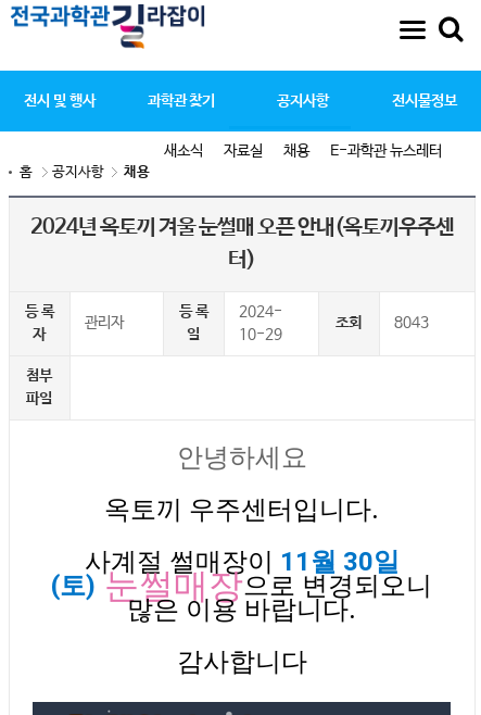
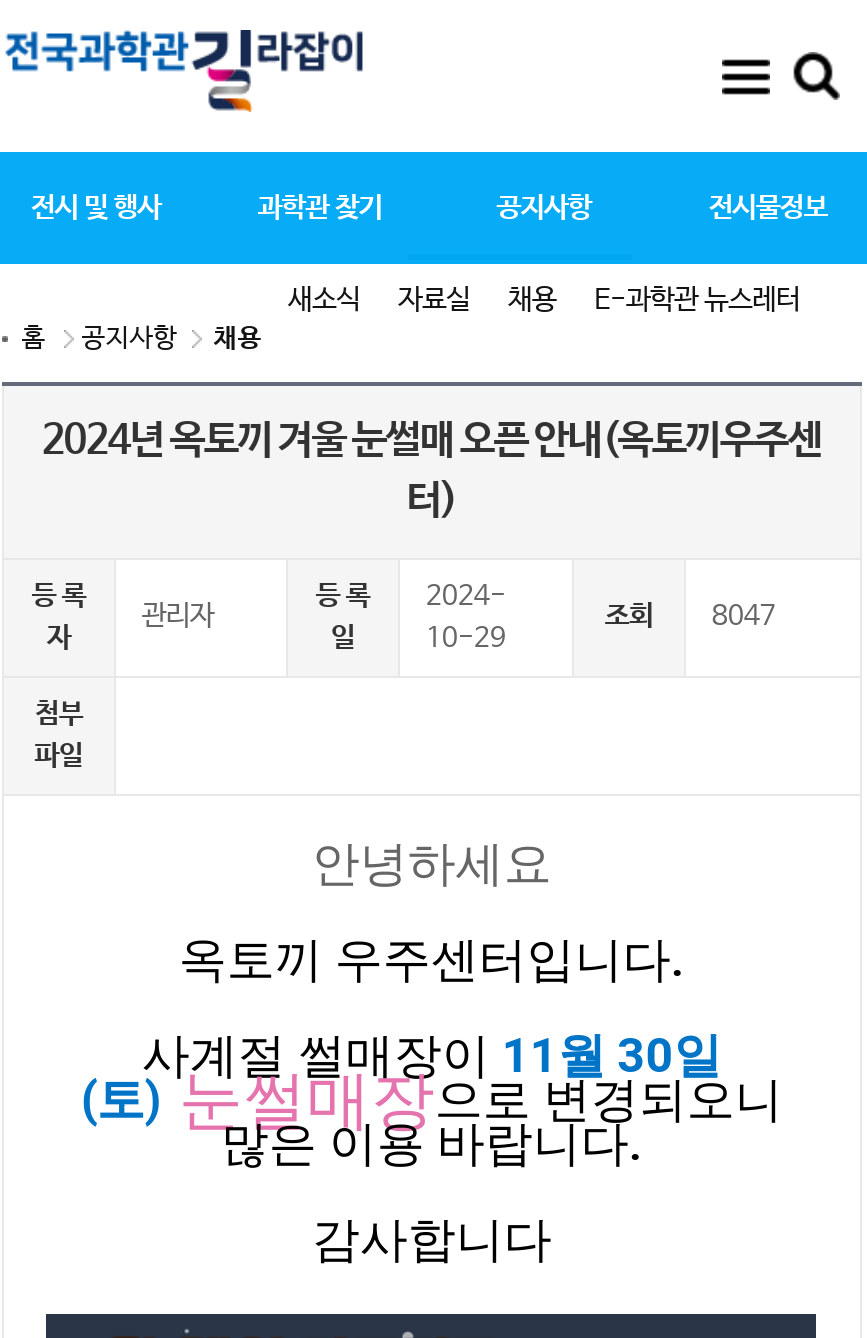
[336,314,429,331] 조회 8043 -> [605,600,776,632] 조회 8047

